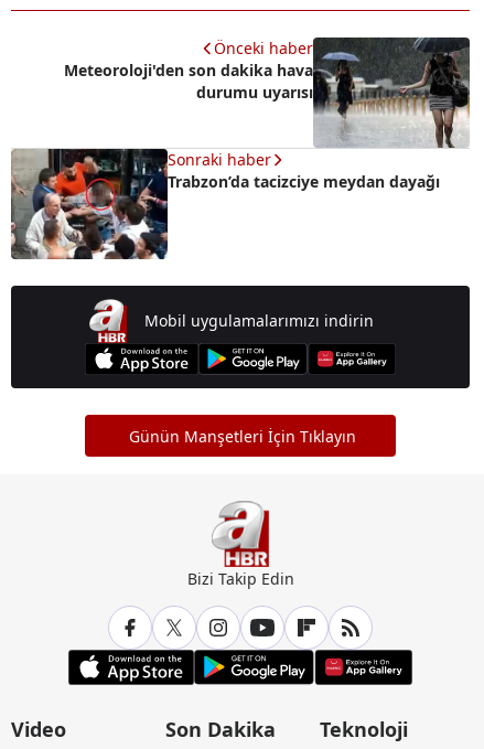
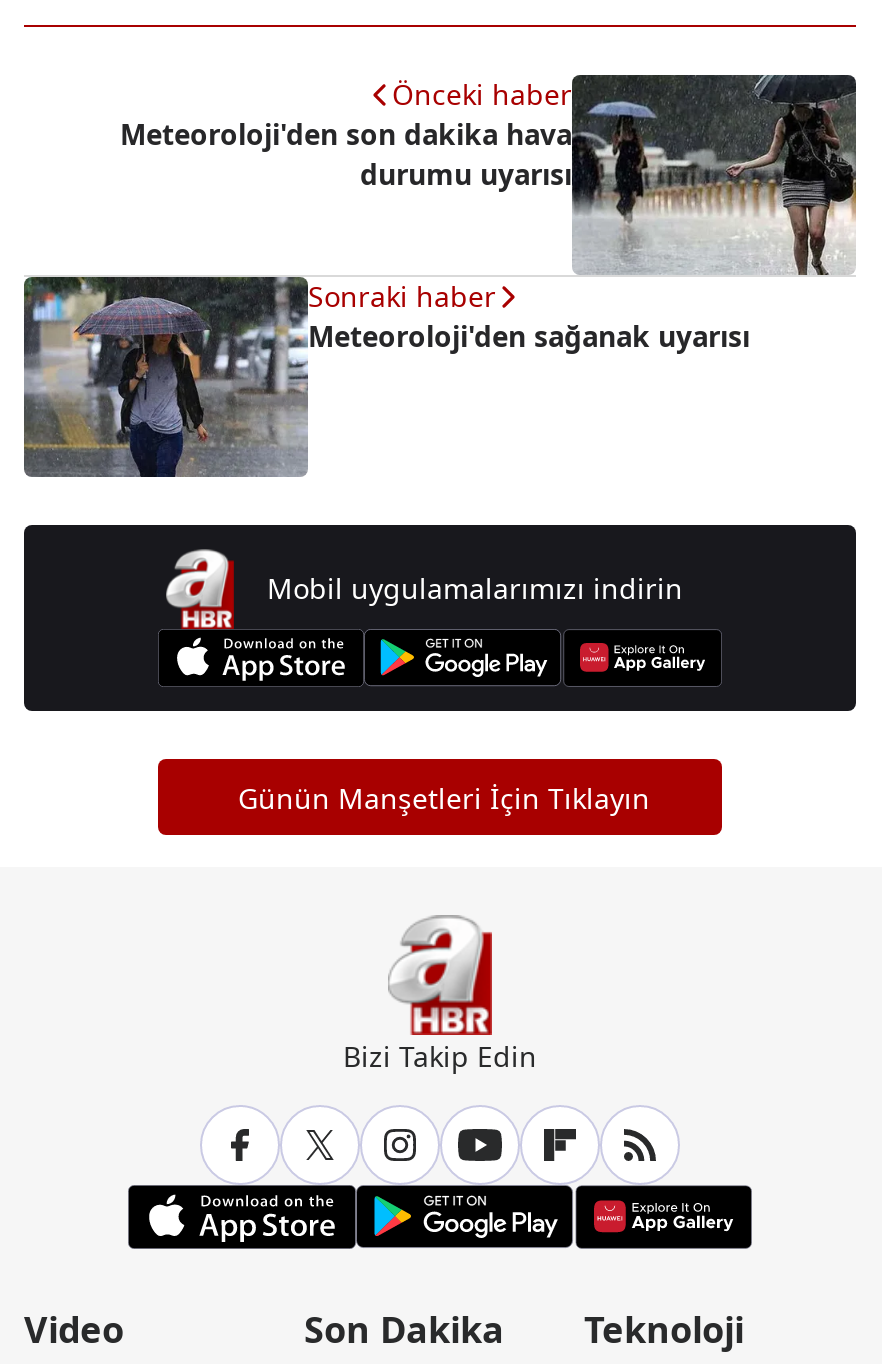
[10,149,440,259] [image] | Trabzon’da tacizciye meydan dayağı -> [24,275,750,479] [image] | Meteoroloji'den sağanak uyarısı

